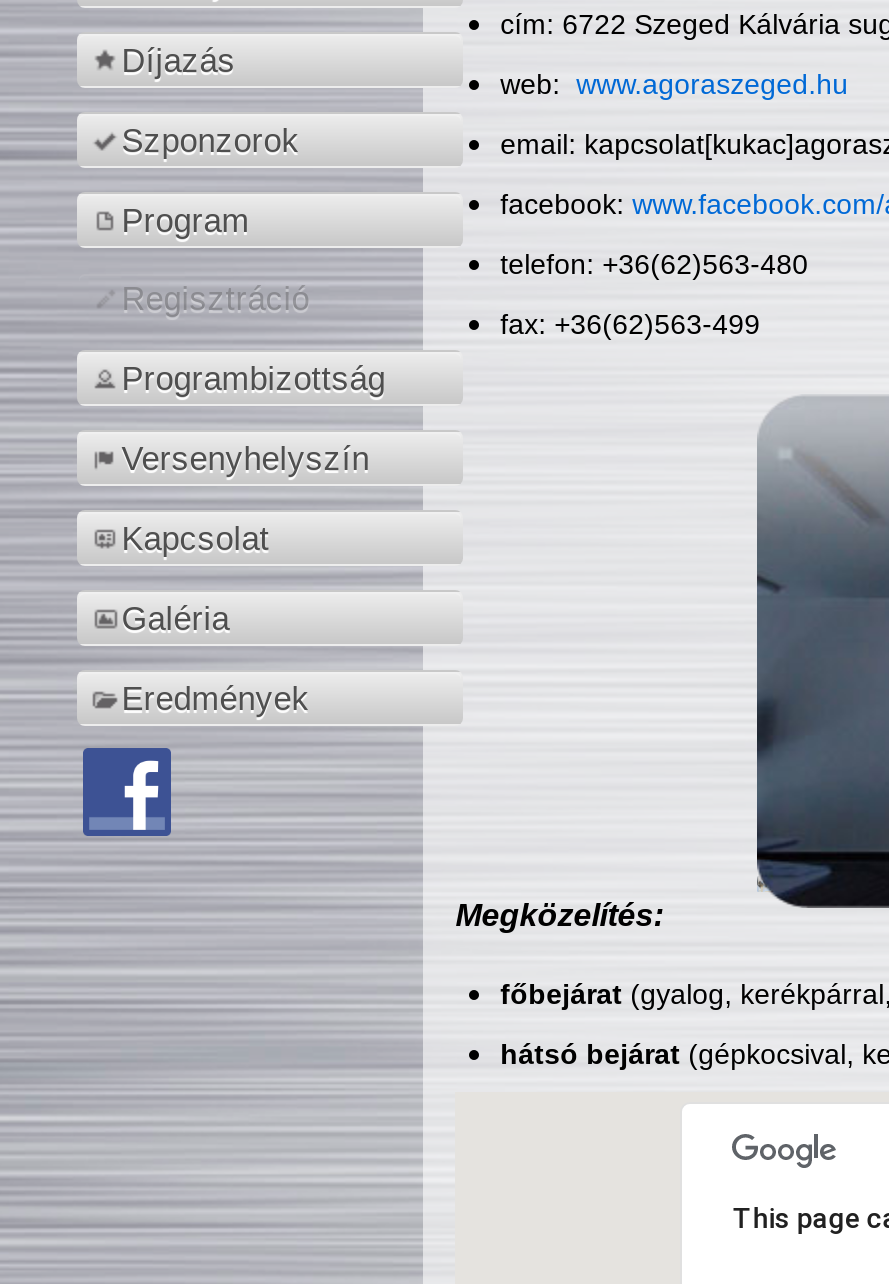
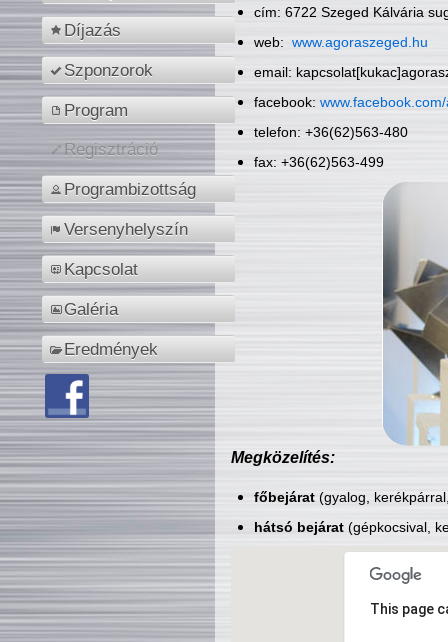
[755,370,883,910] [image] -> [382,183,445,454] [image]

